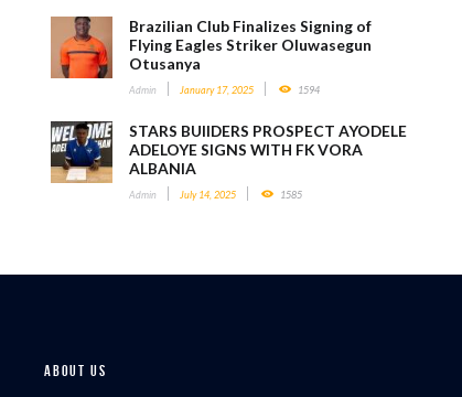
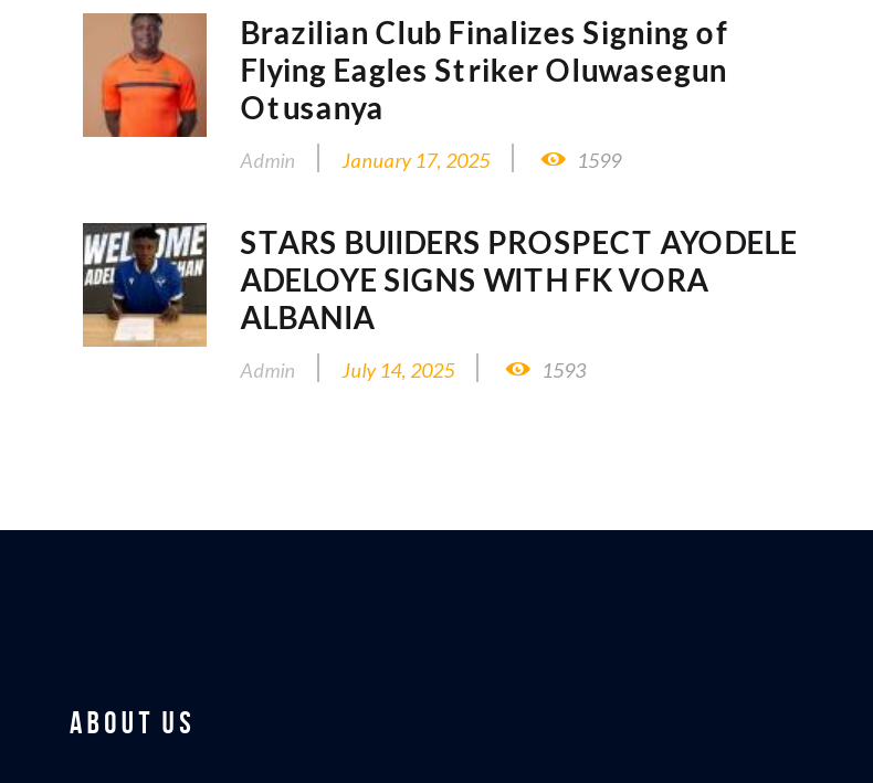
[297,84,319,96] 1594 -> [577,148,621,172] 1599
[280,188,302,200] 1585 -> [542,357,586,382] 1593

